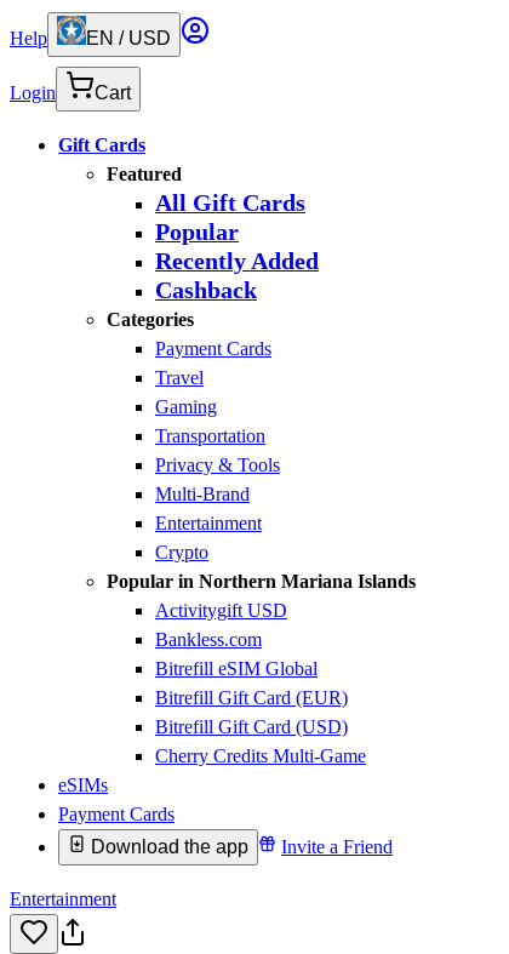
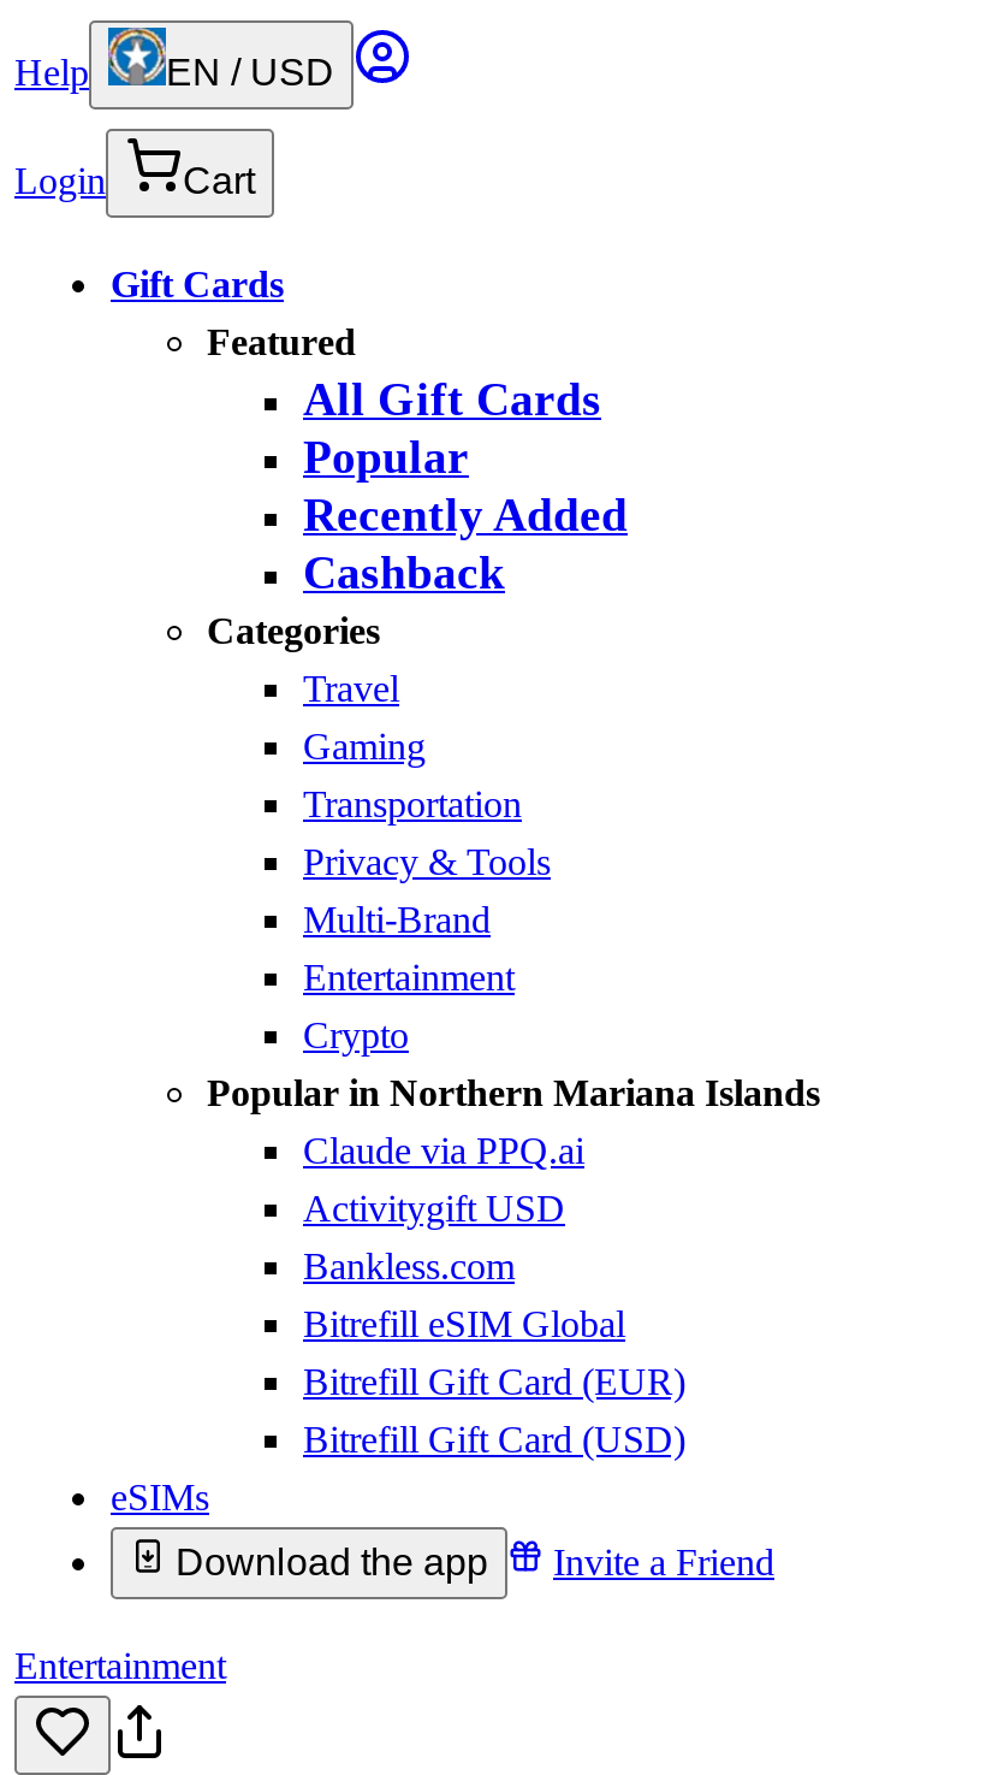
[155,338,271,359] Payment Cards -> none
none -> [303,1130,584,1171] Claude via PPQ.ai
[155,746,366,766] Cherry Credits Multi-Game -> none
[58,804,175,824] Payment Cards -> none

